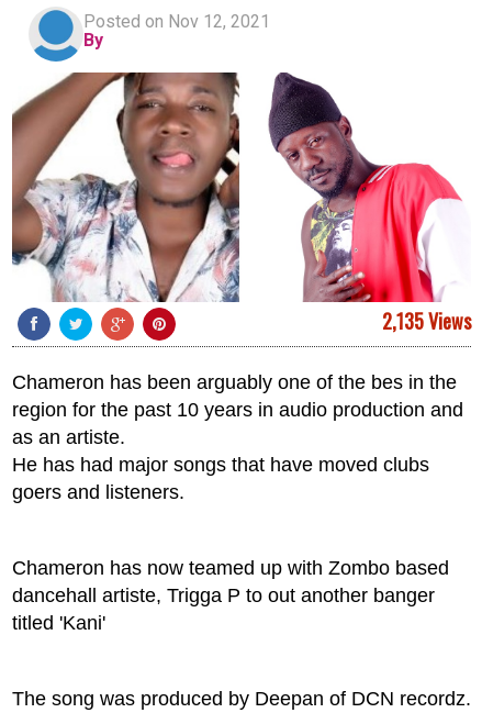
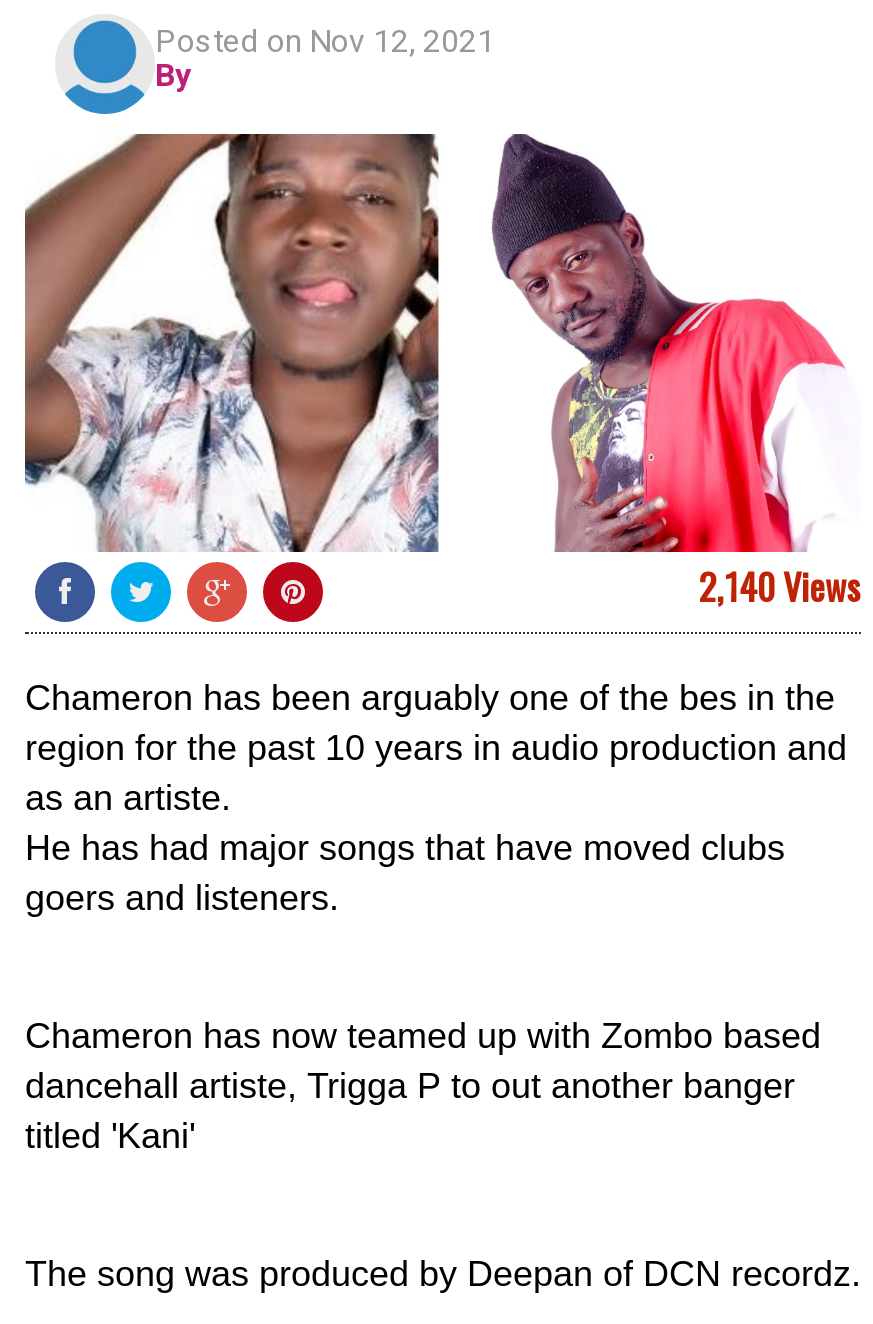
[382,307,471,335] 2,135 Views -> [699,560,861,612] 2,140 Views

